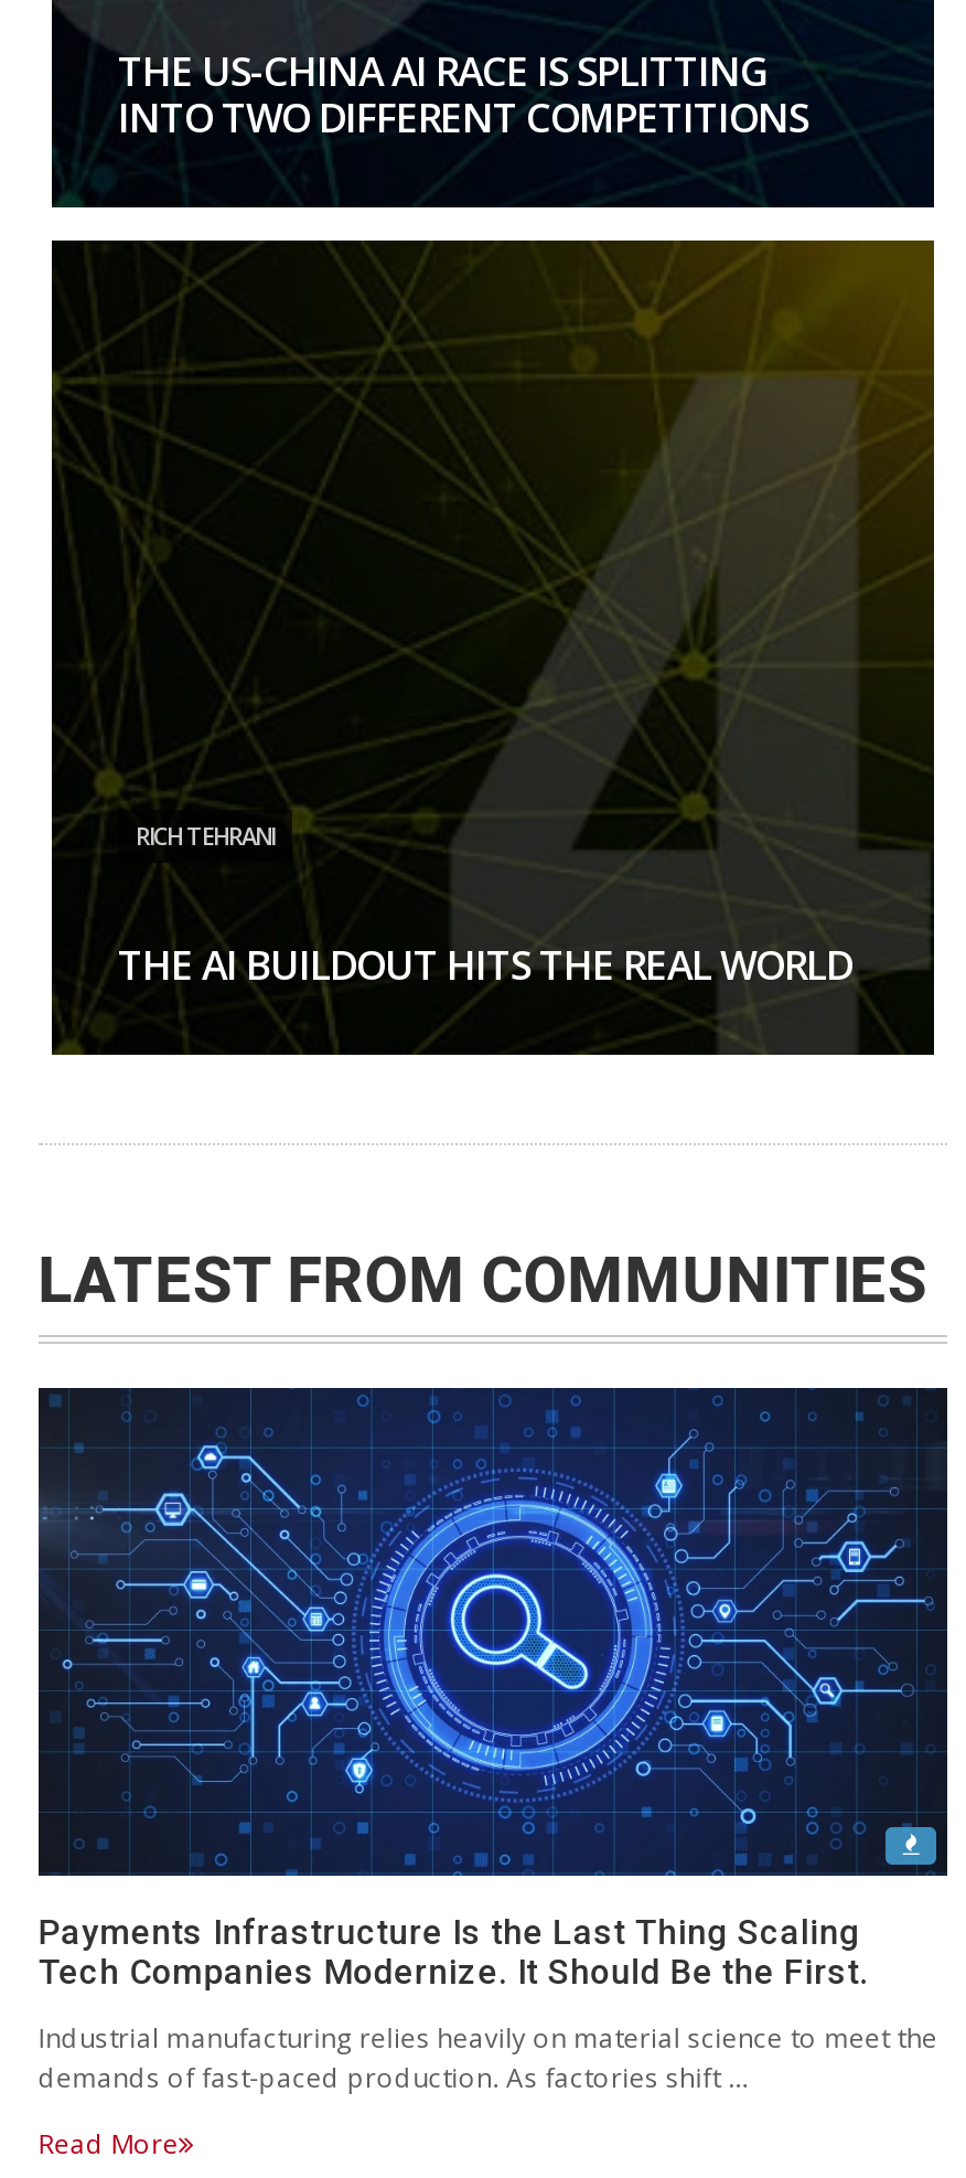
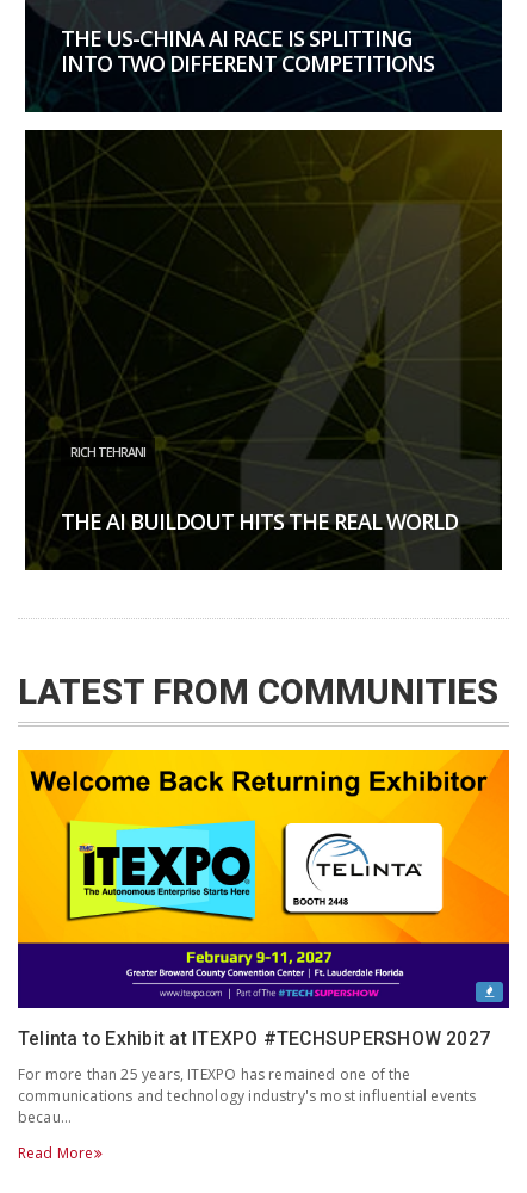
[36,1386,949,1992] [image] | Payments Infrastructure Is the Last Thing Scaling | Tech Companies Modernize. It Should Be the First. -> [17,749,510,1050] [image] | Telinta to Exhibit at ITEXPO #TECHSUPERSHOW 2027
[38,2018,938,2095] Industrial manufacturing relies heavily on material science to meet the | demands of fast-paced production. As factories shift … -> [18,1065,476,1128] For more than 25 years, ITEXPO has remained one of the | communications and technology industry's most influential events | becau…

